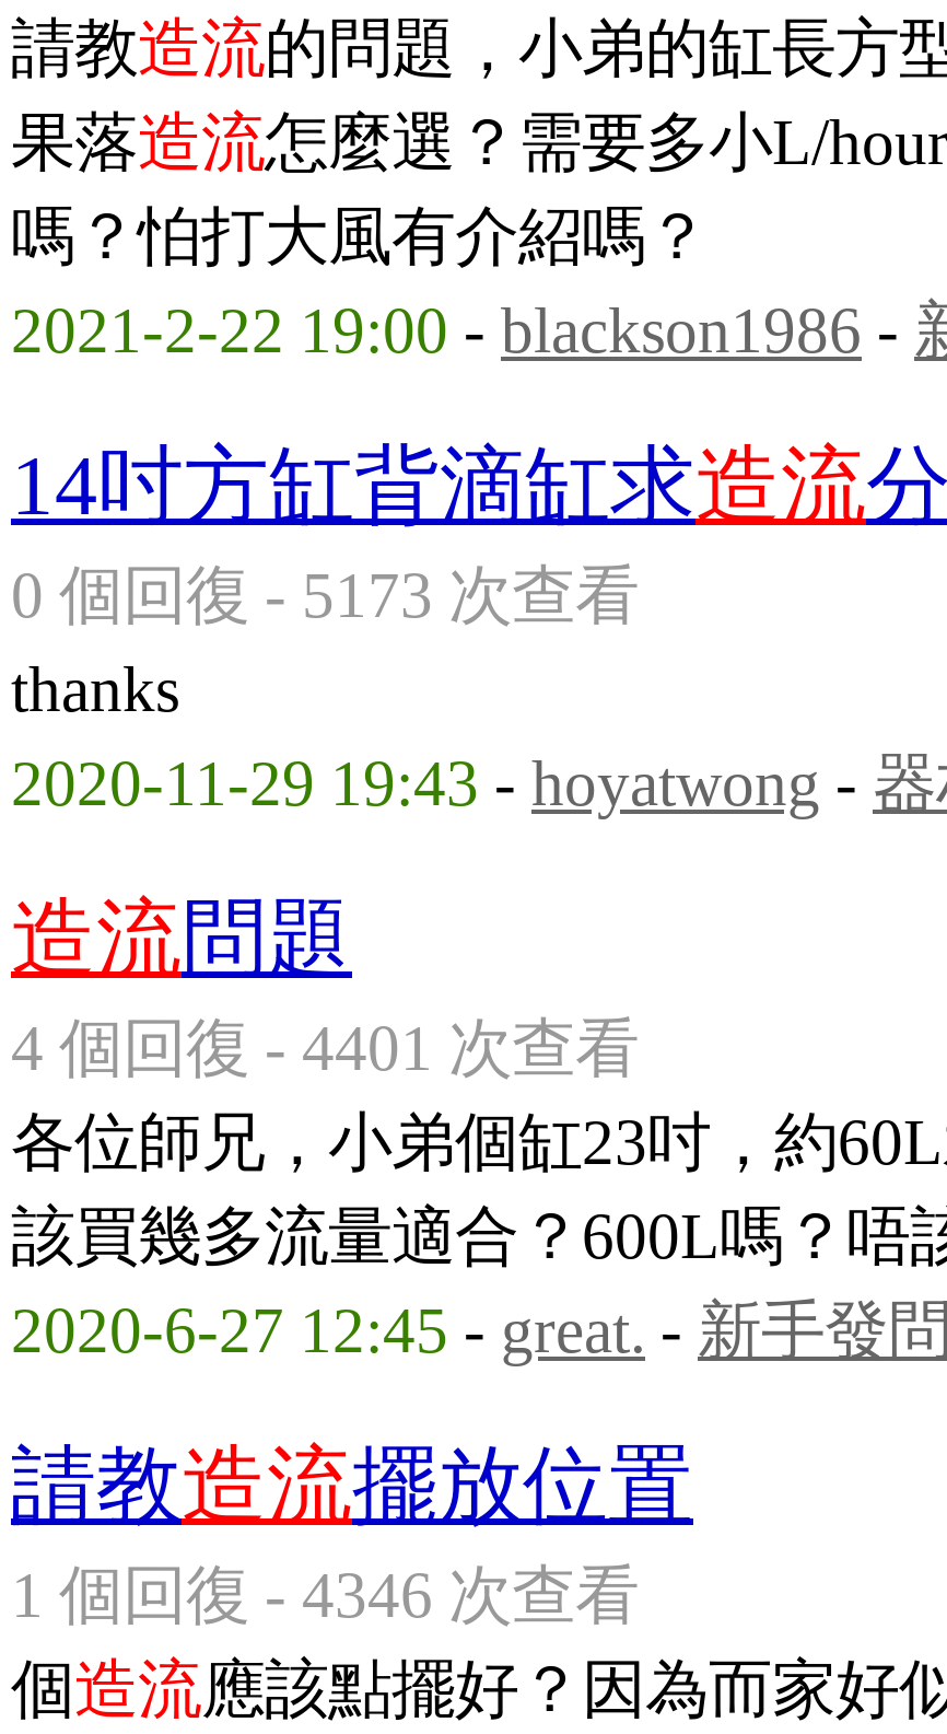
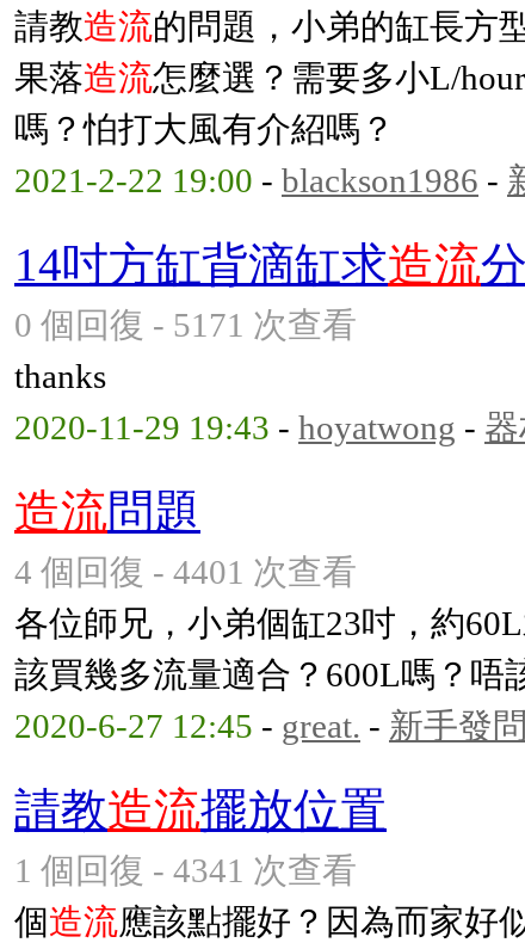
[11,560,639,630] 0 個回復 - 5173 次查看 -> [14,306,357,344] 0 個回復 - 5171 次查看
[11,1560,639,1630] 1 個回復 - 4346 次查看 -> [14,851,357,889] 1 個回復 - 4341 次查看

